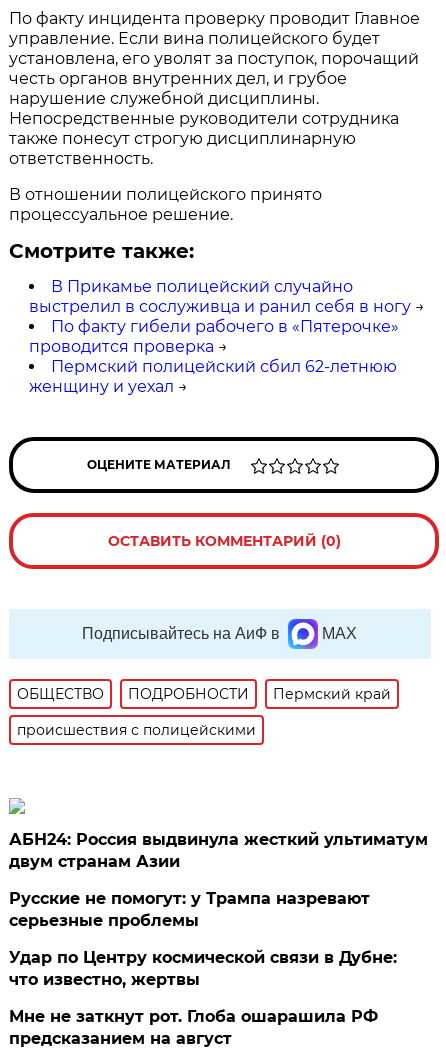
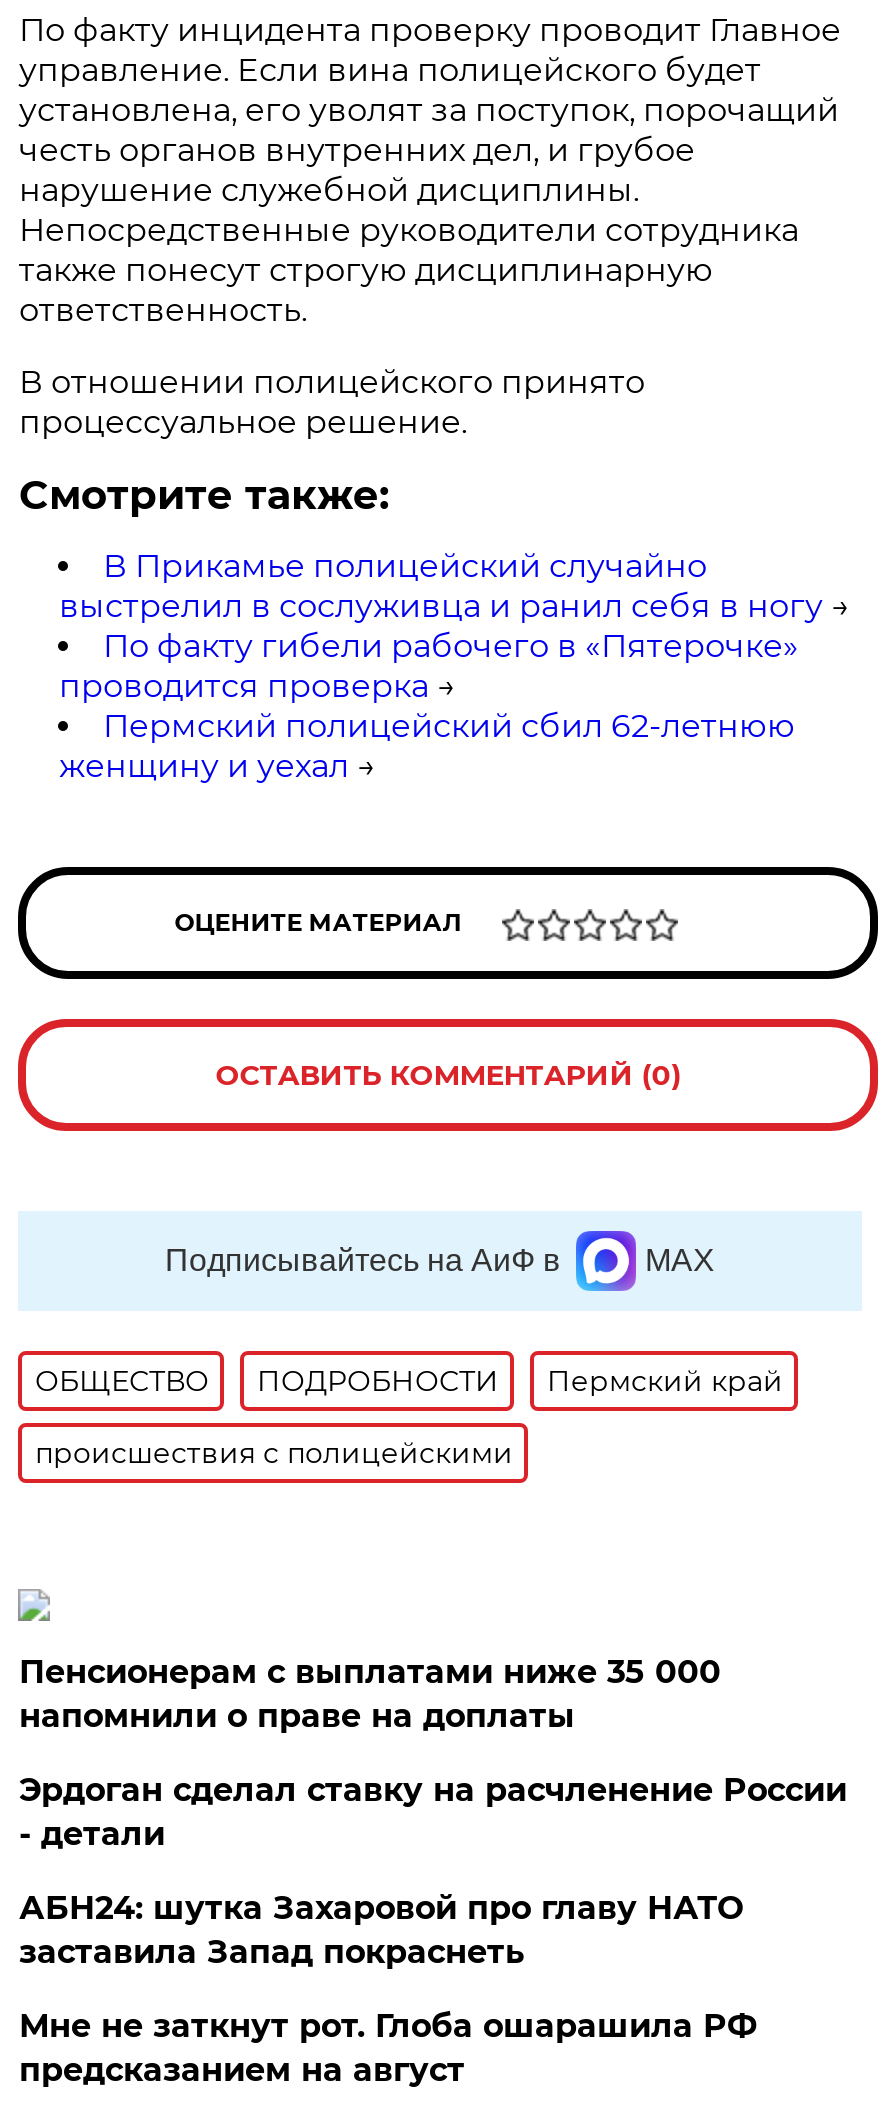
[9,830,428,871] АБН24: Россия выдвинула жесткий ультиматум | двум странам Азии -> [19,1653,721,1735] Пенсионерам с выплатами ниже 35 000 | напомнили о праве на доплаты
[9,889,370,930] Русские не помогут: у Трампа назревают | серьезные проблемы -> [19,1771,847,1853] Эрдоган сделал ставку на расчленение России | - детали
[9,948,397,989] Удар по Центру космической связи в Дубне: | что известно, жертвы -> [19,1889,743,1971] АБН24: шутка Захаровой про главу НАТО | заставила Запад покраснеть

